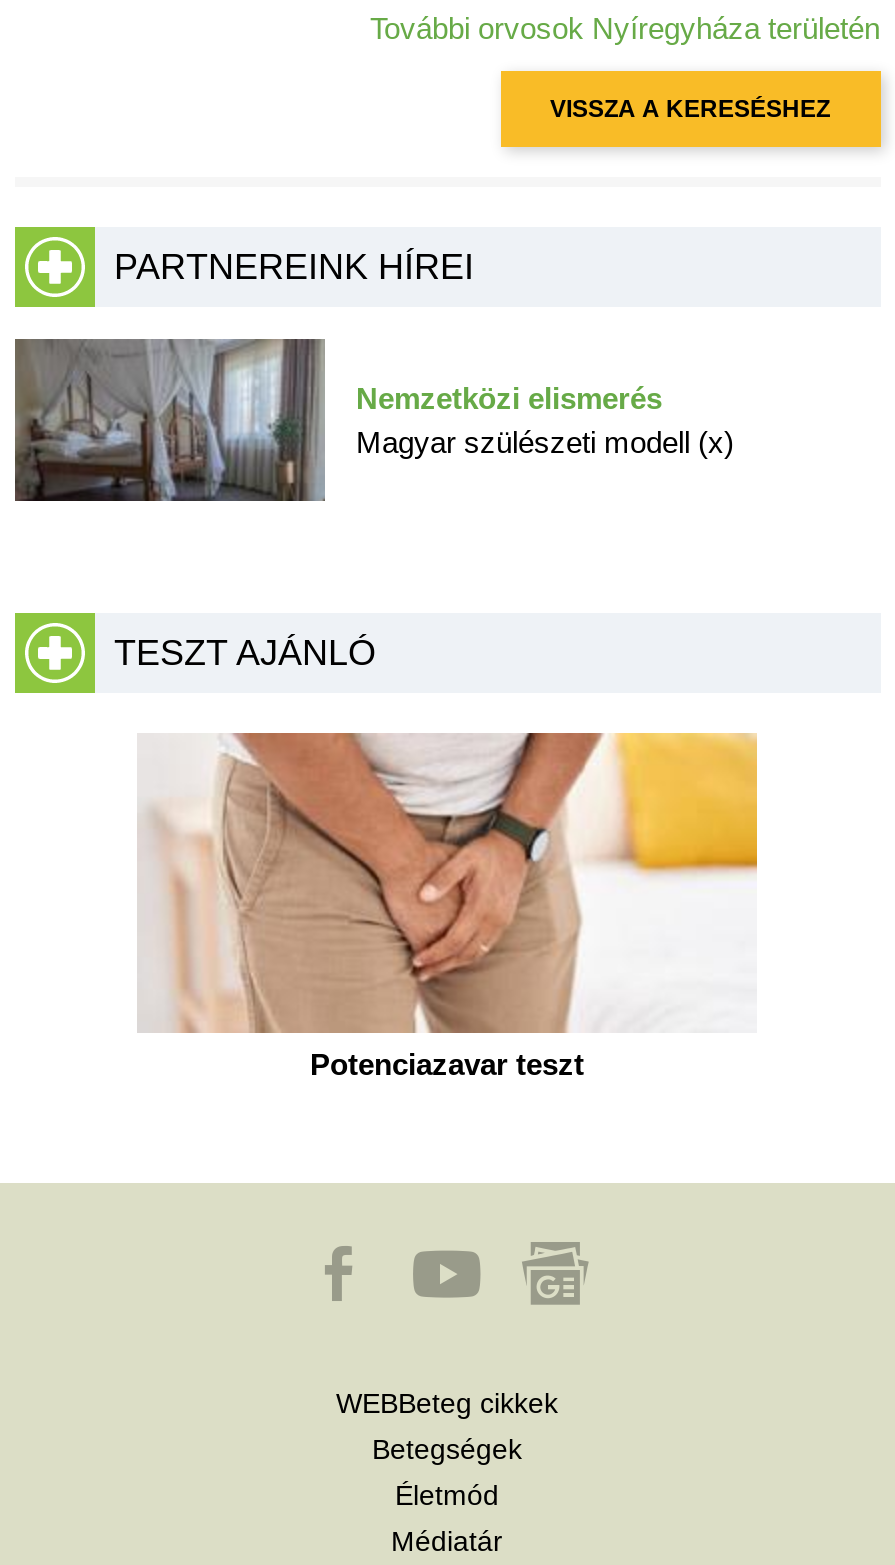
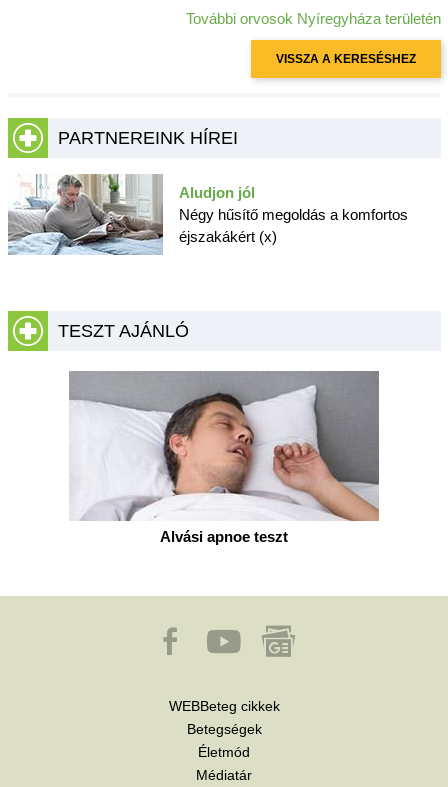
[13,337,734,503] [image] | Nemzetközi elismerés | Magyar szülészeti modell (x) -> [8,174,407,256] [image] | Aludjon jól | Négy hűsítő megoldás a komfortos | éjszakákért (x)
[139,731,759,1081] [image] | Potenciazavar teszt -> [69,370,380,545] [image] | Alvási apnoe teszt

